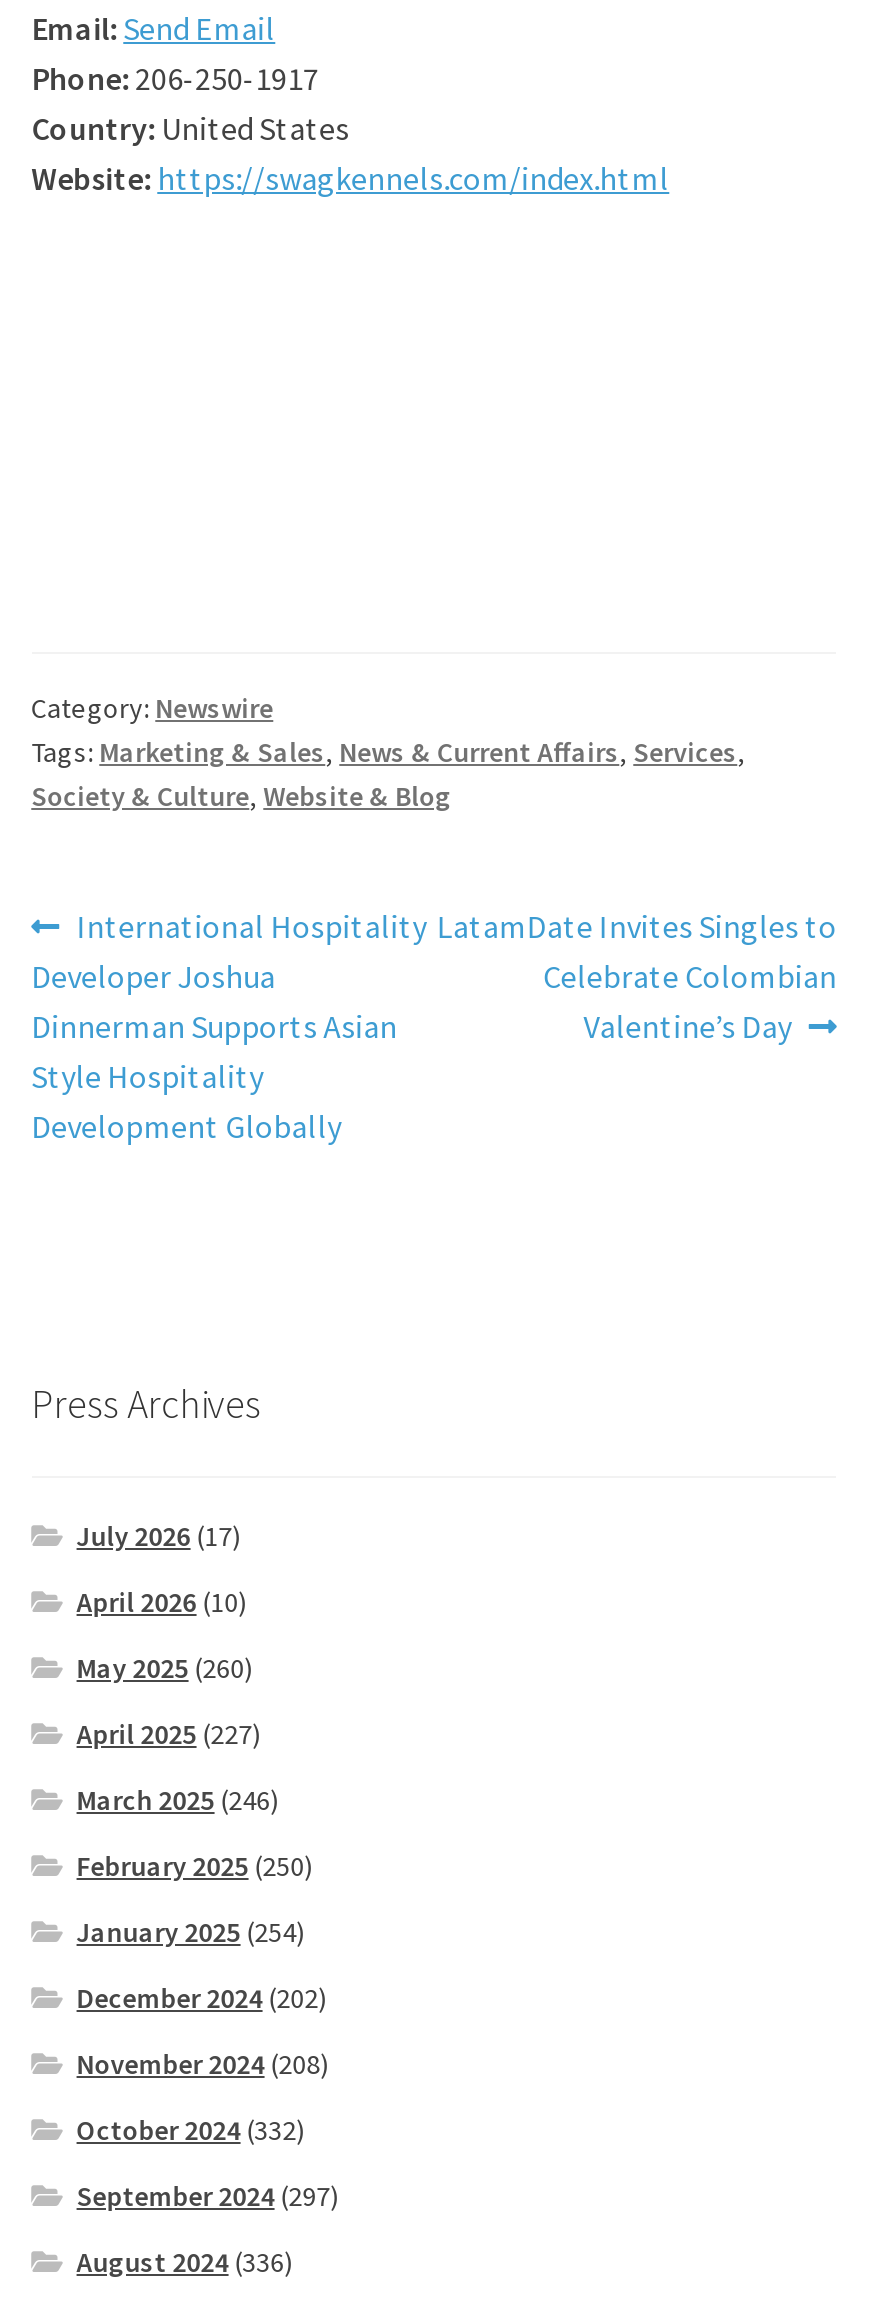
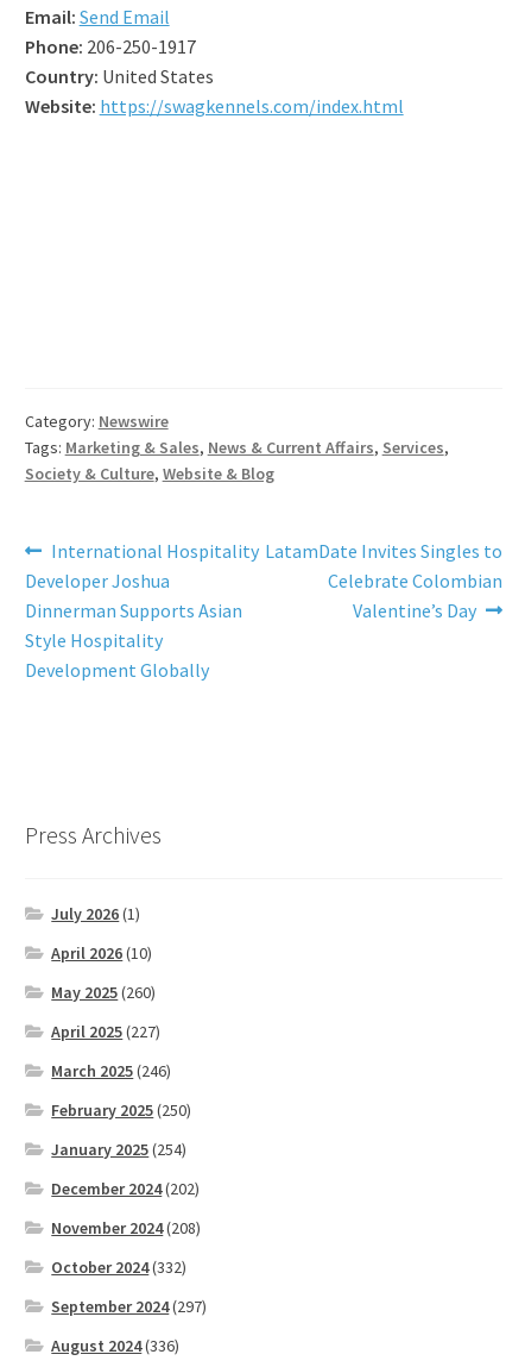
[77,1517,241,1553] July 2026 (17) -> [51,903,141,924] July 2026 (1)

